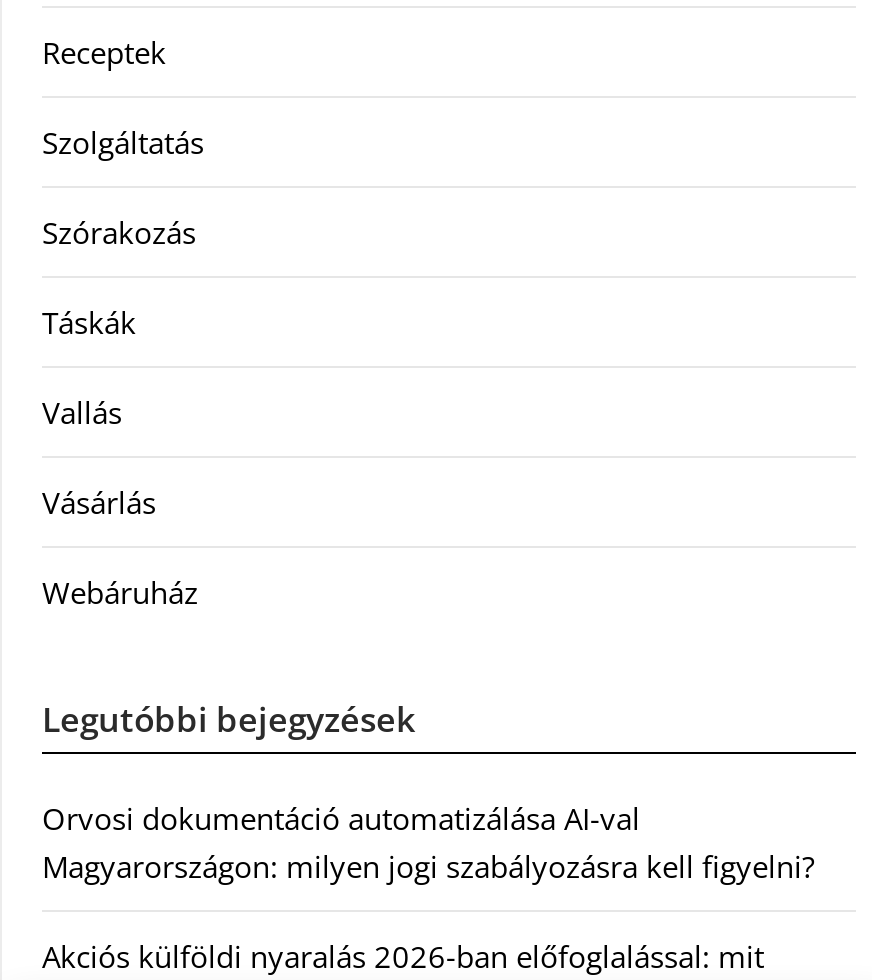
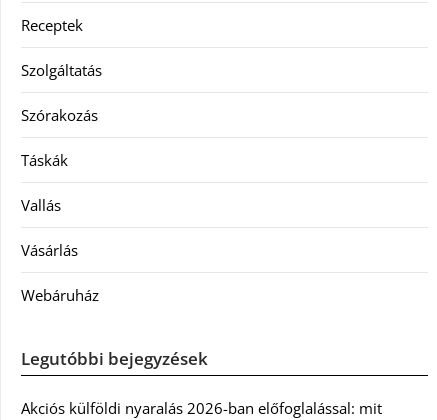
[42,797,814,885] Orvosi dokumentáció automatizálása AI-val | Magyarországon: milyen jogi szabályozásra kell figyelni? -> none

